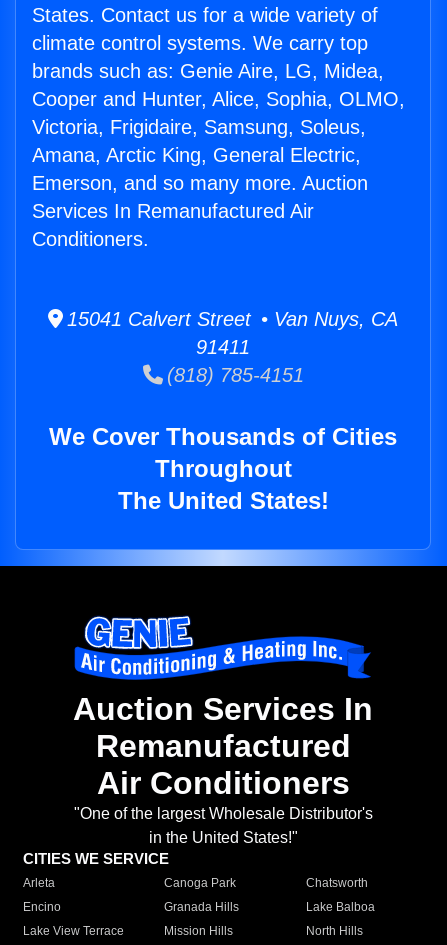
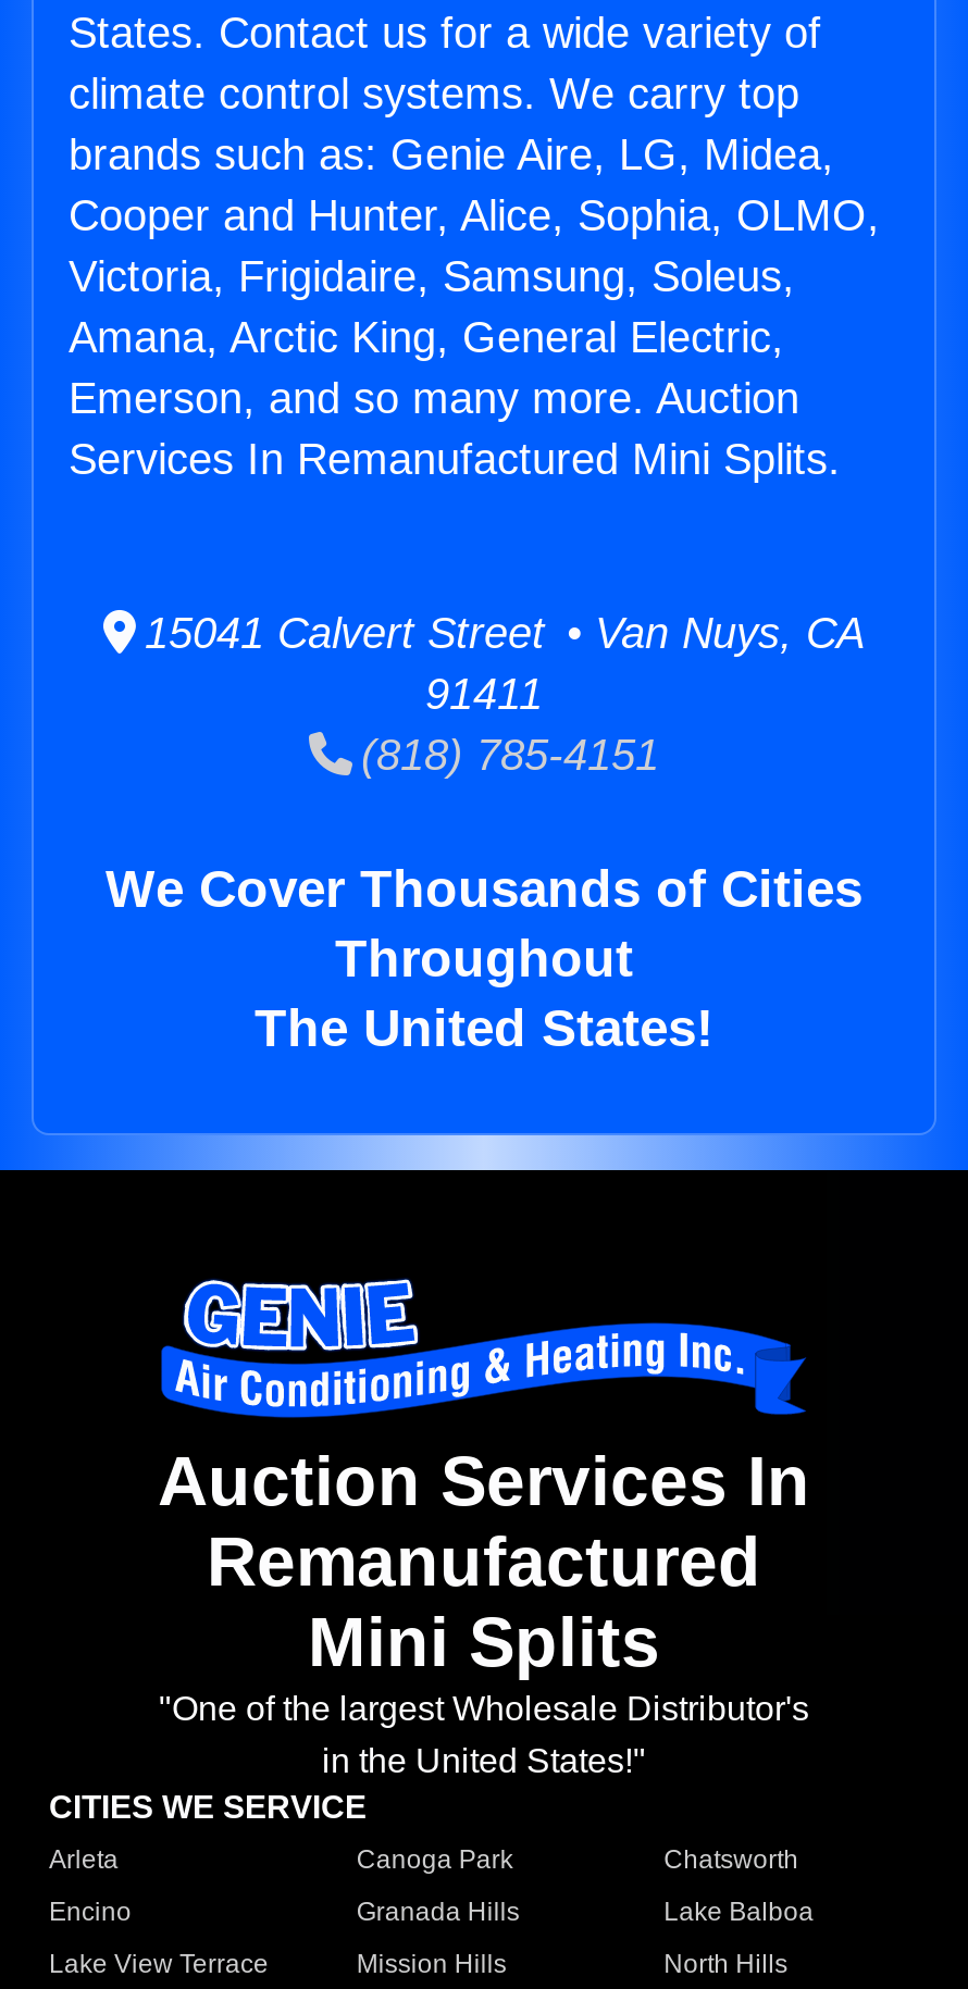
[32,200,314,250] Services In Remanufactured Air | Conditioners. -> [69,435,841,483] Services In Remanufactured Mini Splits.
[96,765,349,801] Air Conditioners -> [308,1604,660,1682] Mini Splits

